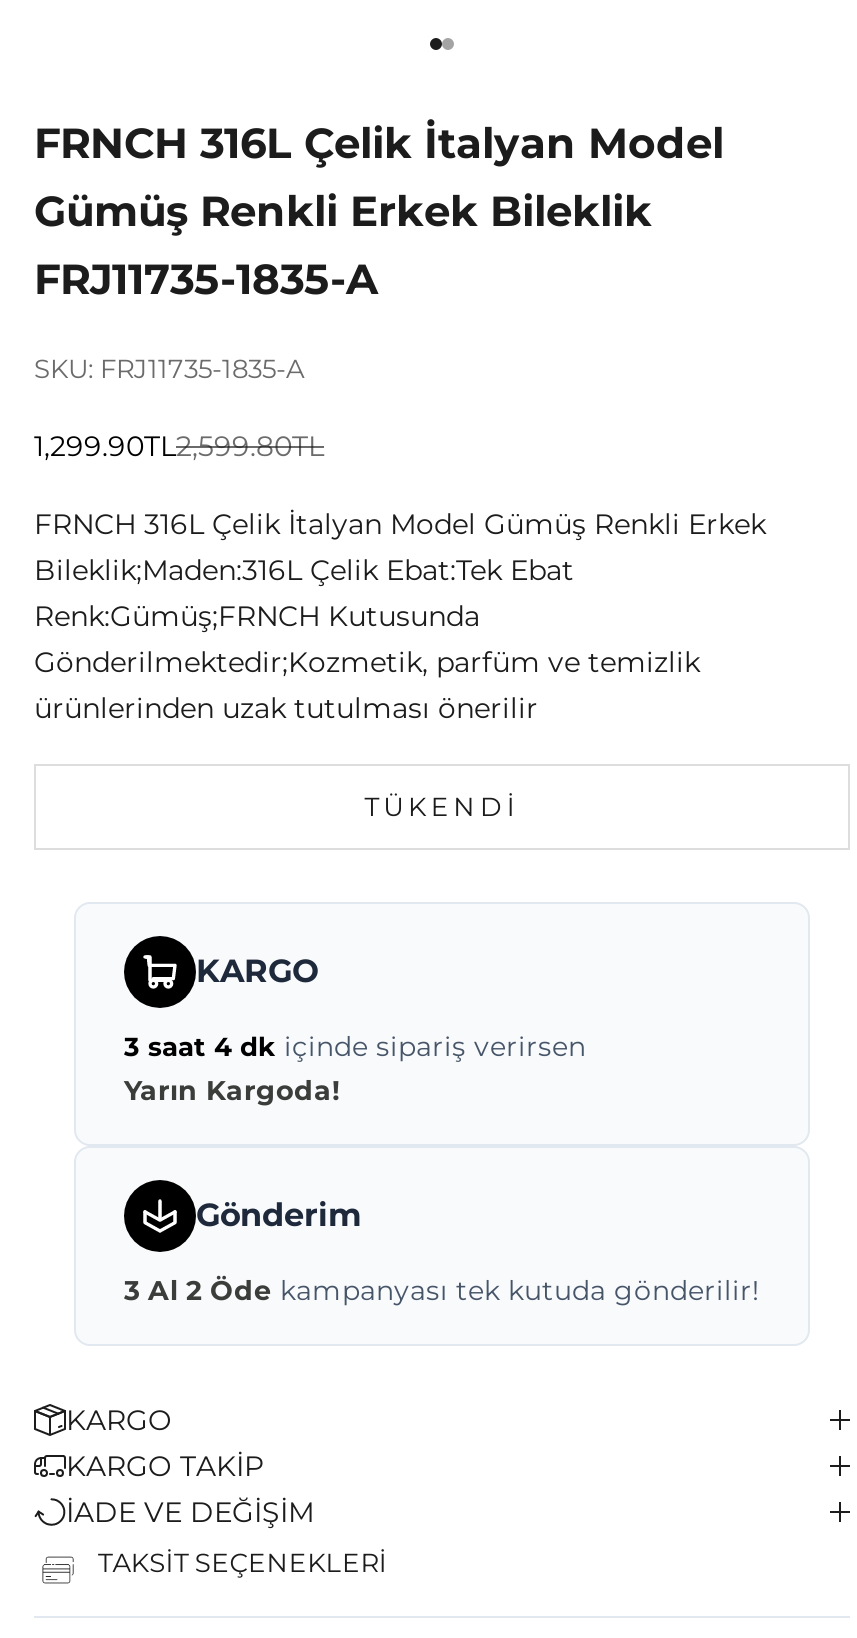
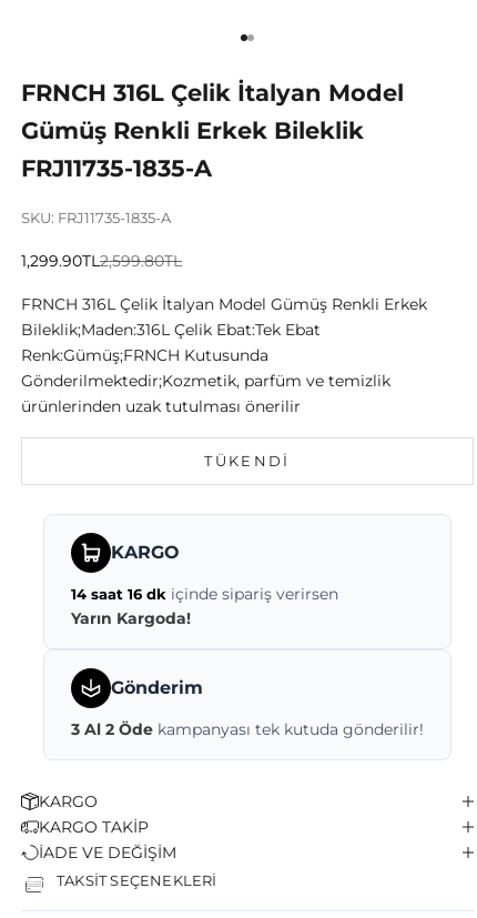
[124,1030,586,1062] 3 saat 4 dk içinde sipariş verirsen -> [71,585,338,603] 14 saat 16 dk içinde sipariş verirsen

